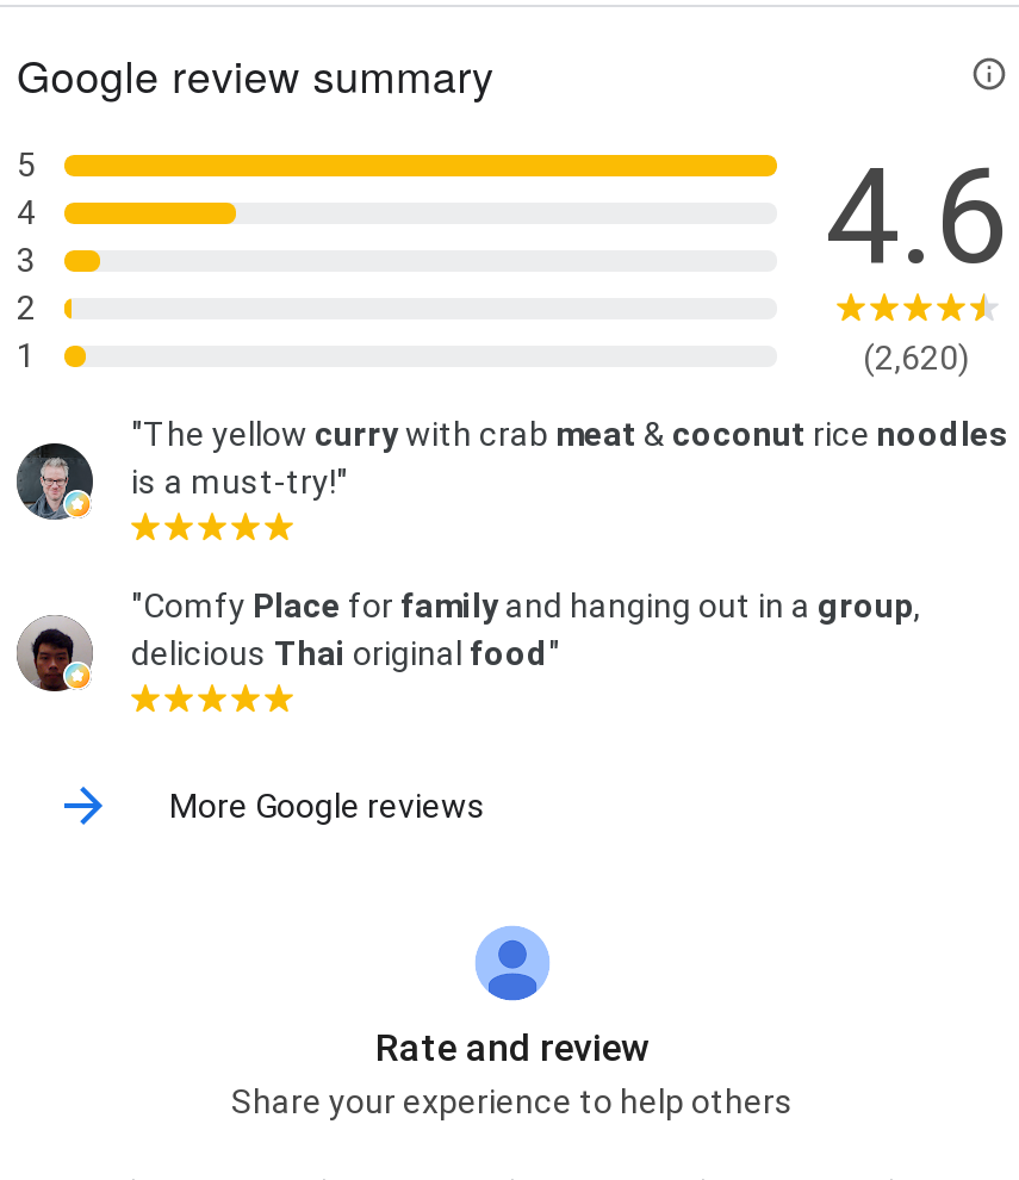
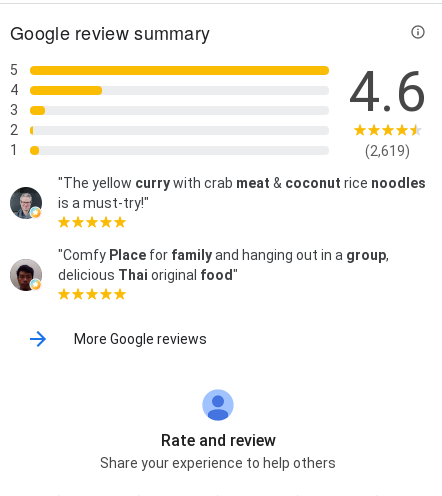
[863,338,970,376] (2,620) -> [365,143,410,159] (2,619)

